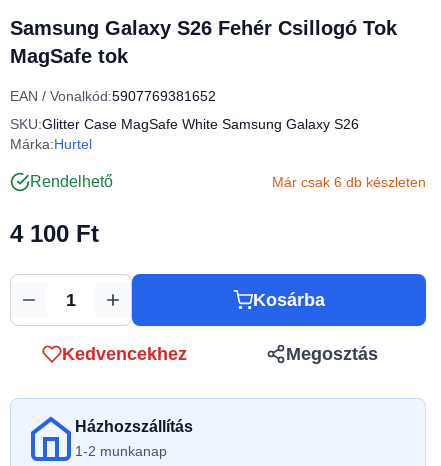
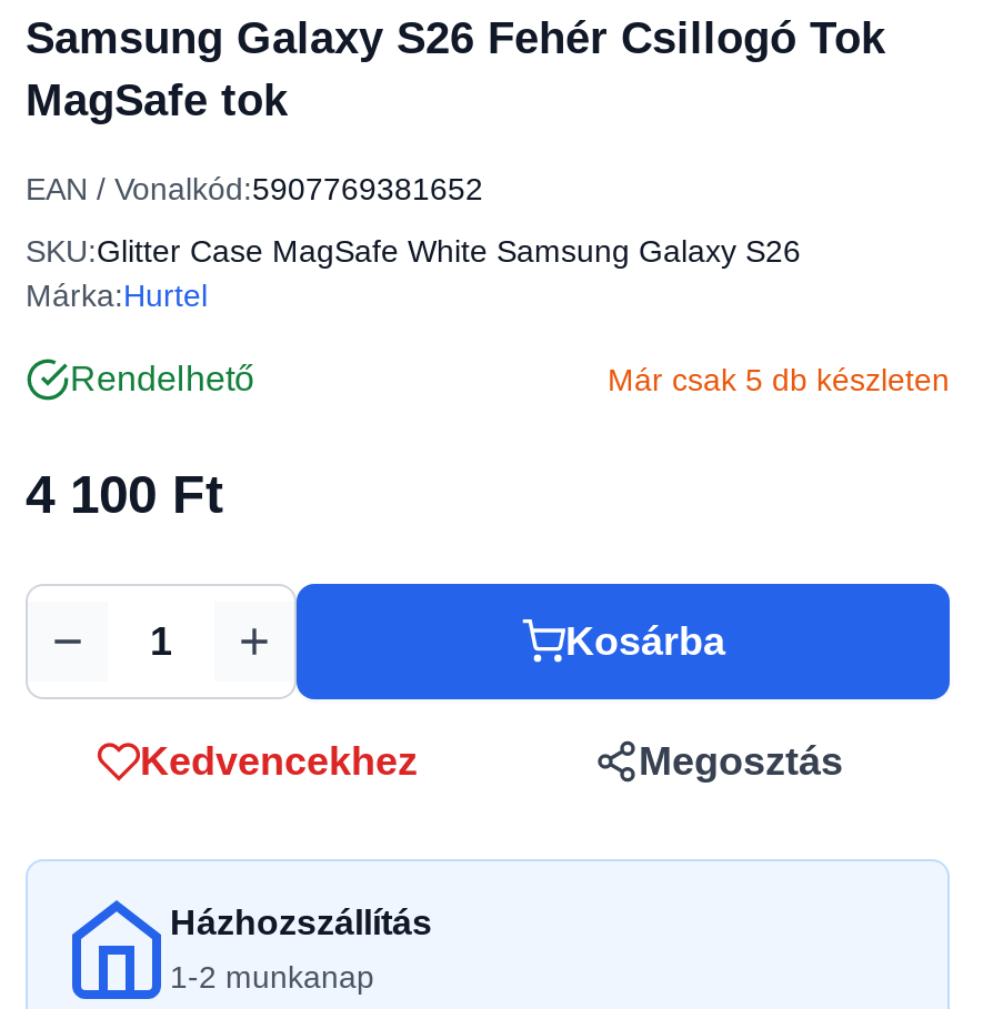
[272,174,426,190] Már csak 6 db készleten -> [608,362,950,397] Már csak 5 db készleten

